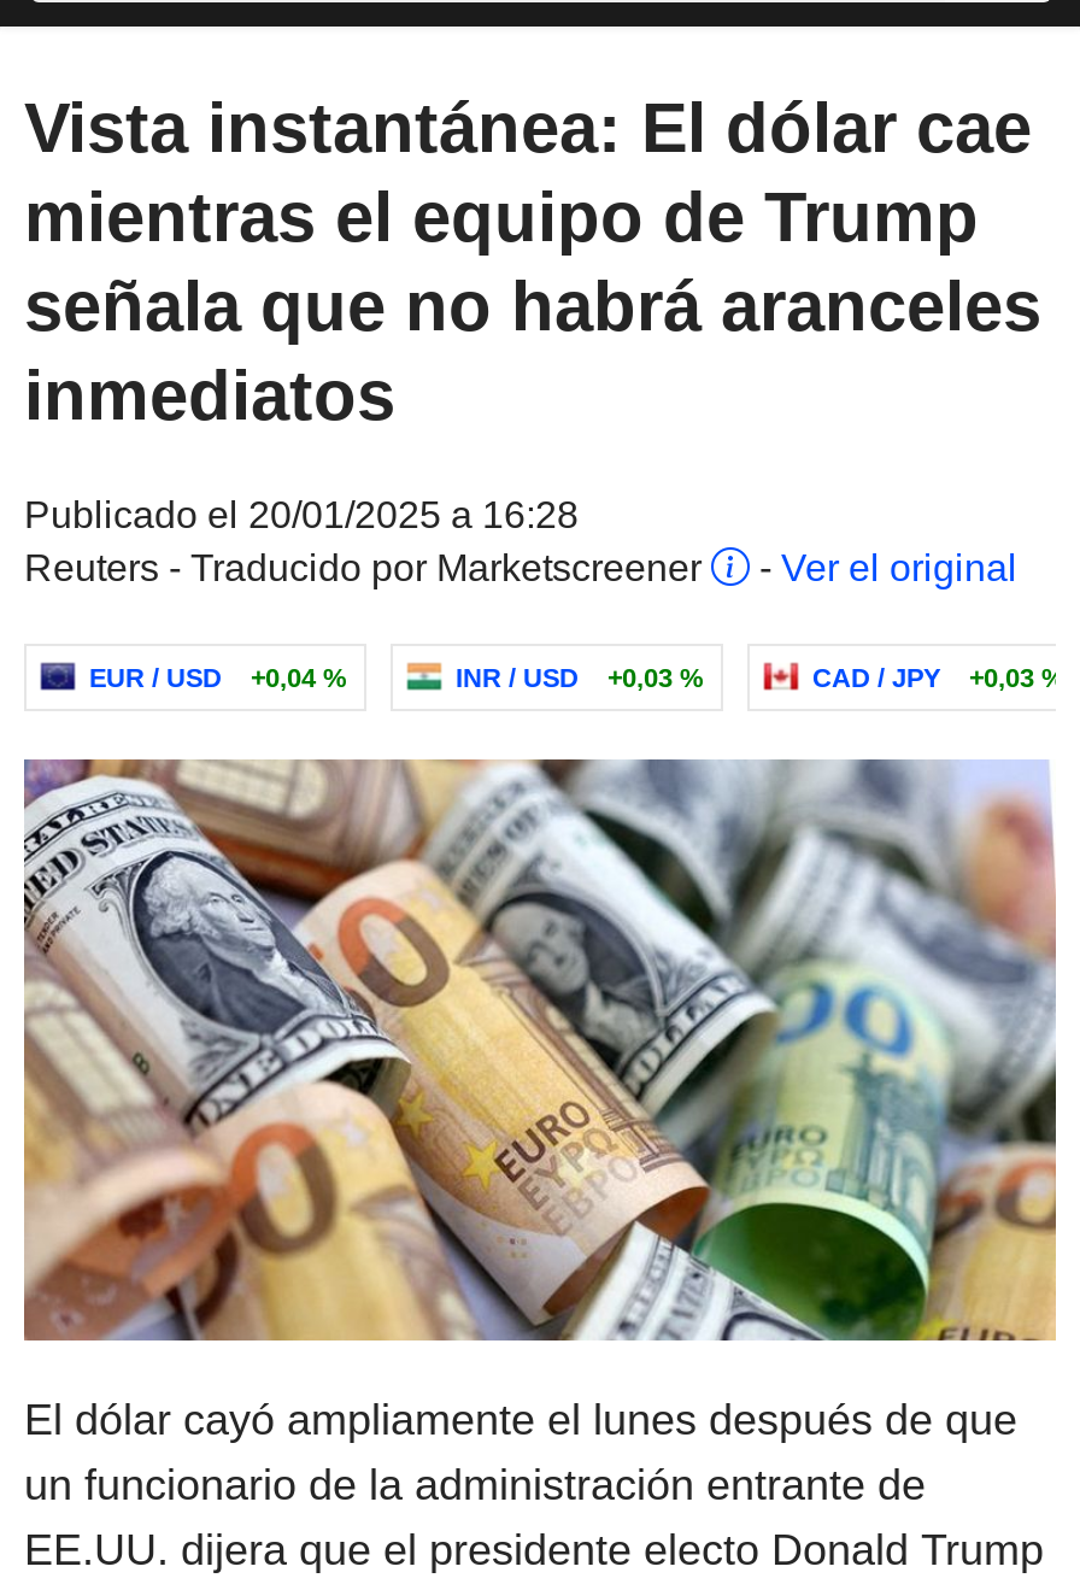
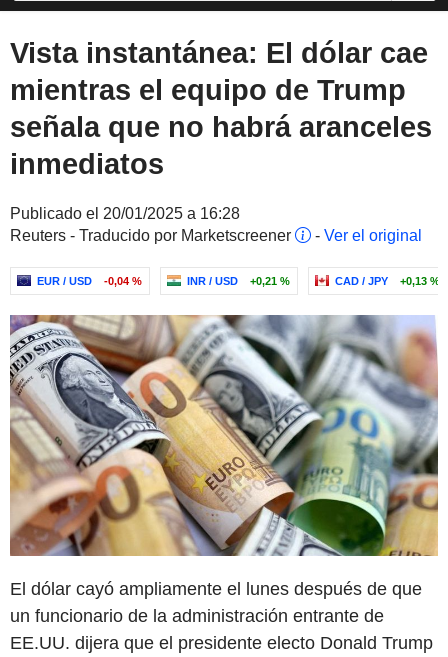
[89,663,347,692] EUR / USD +0,04 % -> [37,275,142,287] EUR / USD -0,04 %
[456,663,704,692] INR / USD +0,03 % -> [187,275,290,287] INR / USD +0,21 %
[812,663,1066,692] CAD / JPY +0,03 % -> [335,275,440,287] CAD / JPY +0,13 %

